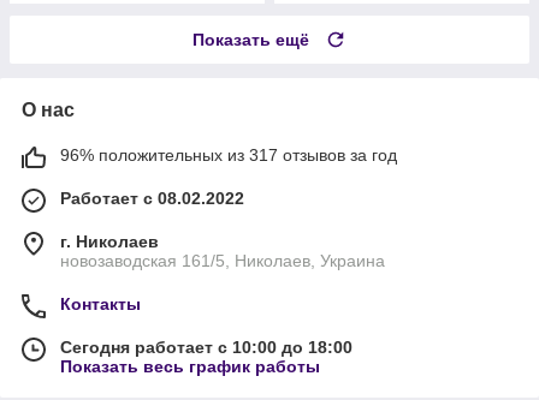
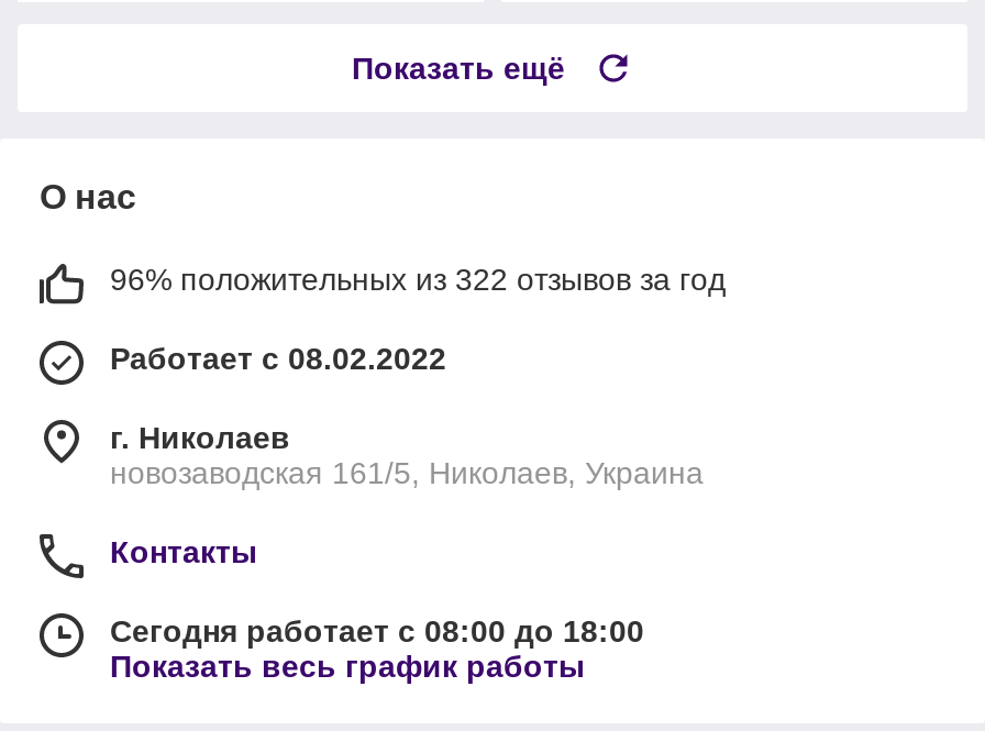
[60,146,397,165] 96% положительных из 317 отзывов за год -> [110,263,726,298] 96% положительных из 322 отзывов за год
[60,338,353,357] Сегодня работает с 10:00 до 18:00 -> [110,614,644,650] Сегодня работает с 08:00 до 18:00

